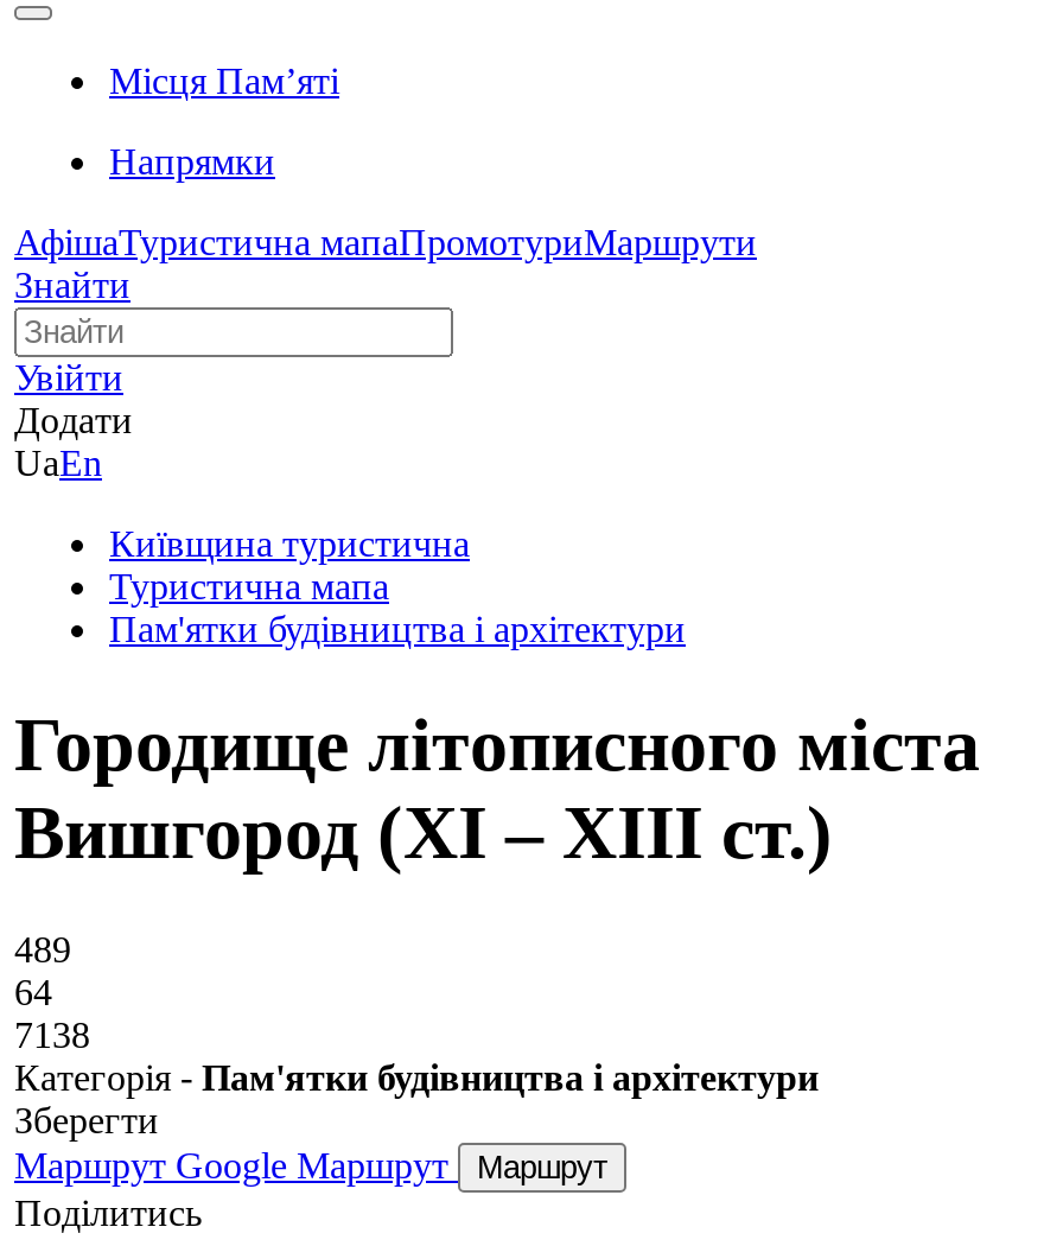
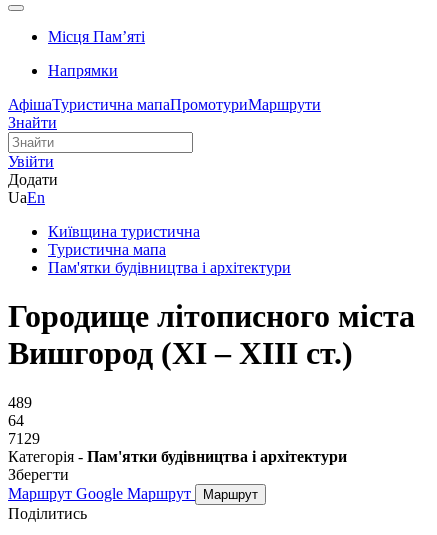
[14,1014,90,1055] 7138 -> [8,430,40,447] 7129

